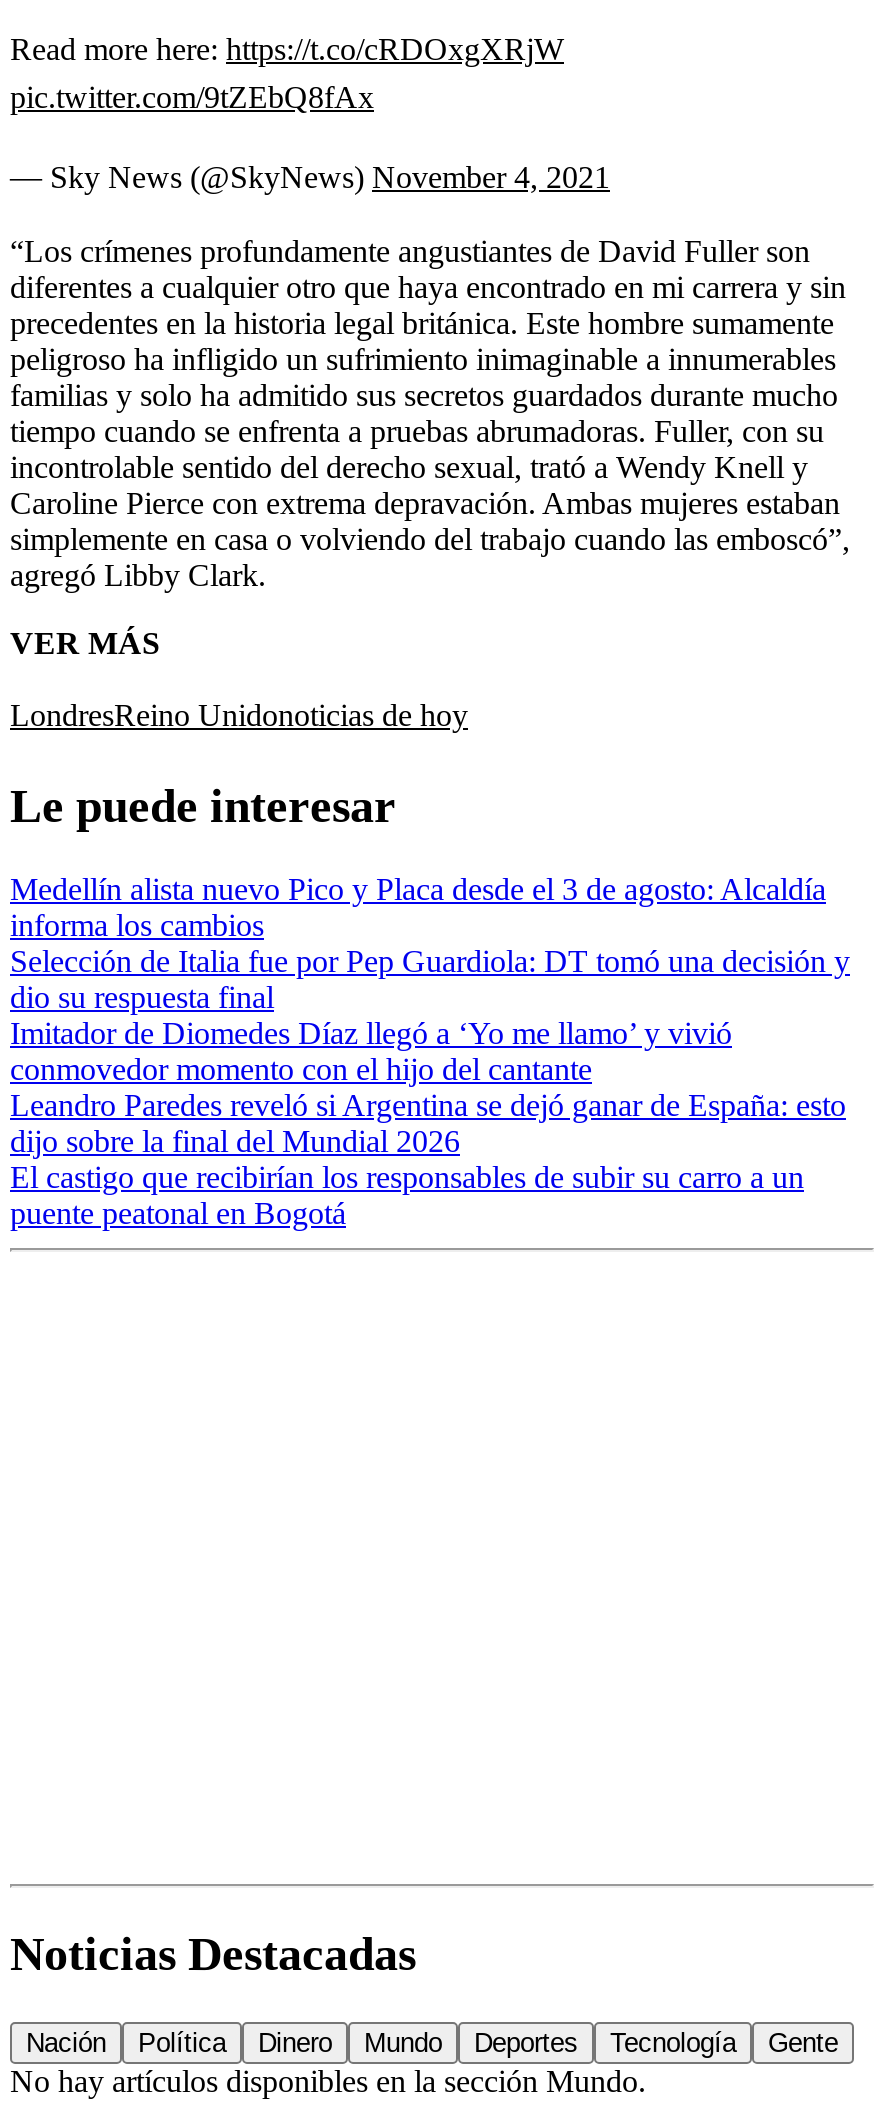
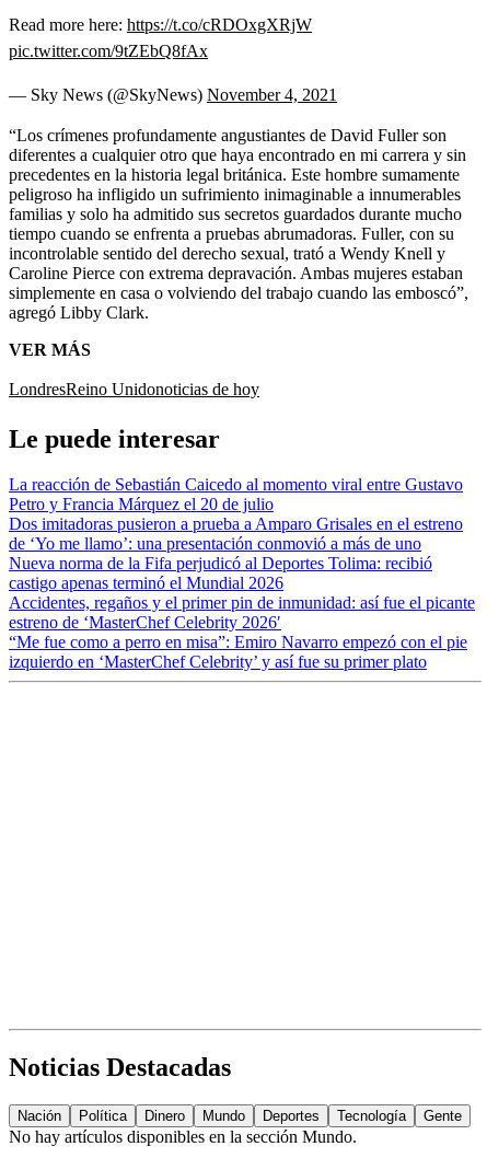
[10,873,850,1231] Medellín alista nuevo Pico y Placa desde el 3 de agosto: Alcaldía | informa los cambios | Selección de Italia fue por Pep Guardiola: DT tomó una decisión y | dio su respuesta final | Imitador de Diomedes Díaz llegó a ‘Yo me llamo’ y vivió | conmovedor momento con el hijo del cantante | Leandro Paredes reveló si Argentina se dejó ganar de España: esto | dijo sobre la final del Mundial 2026 | El castigo que recibirían los responsables de subir su carro a un | puente peatonal en Bogotá -> [9,475,475,671] La reacción de Sebastián Caicedo al momento viral entre Gustavo | Petro y Francia Márquez el 20 de julio | Dos imitadoras pusieron a prueba a Amparo Grisales en el estreno | de ‘Yo me llamo’: una presentación conmovió a más de uno | Nueva norma de la Fifa perjudicó al Deportes Tolima: recibió | castigo apenas terminó el Mundial 2026 | Accidentes, regaños y el primer pin de inmunidad: así fue el picante | estreno de ‘MasterChef Celebrity 2026′ | “Me fue como a perro en misa”: Emiro Navarro empezó con el pie | izquierdo en ‘MasterChef Celebrity’ y así fue su primer plato

